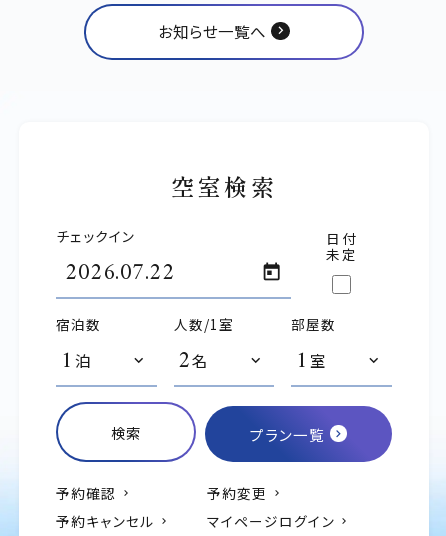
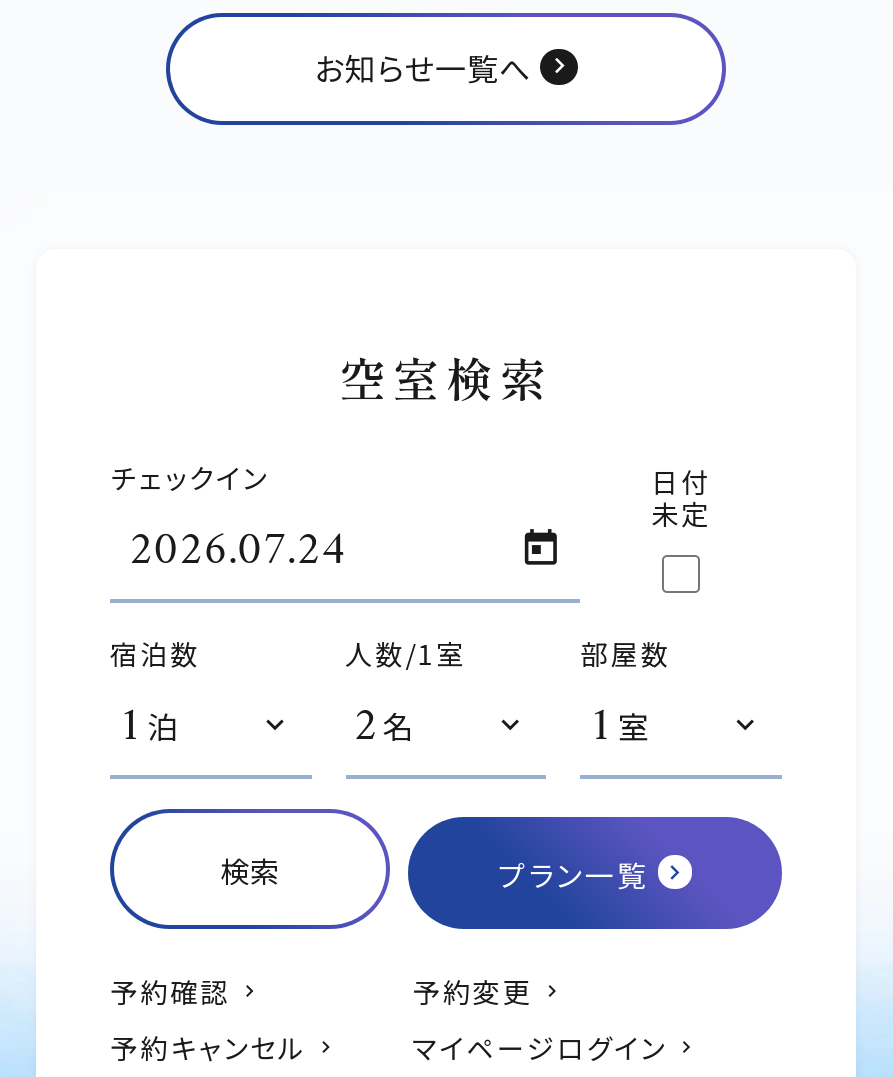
[65,253,174,294] 2026.07.22 -> [129,512,346,594] 2026.07.24

